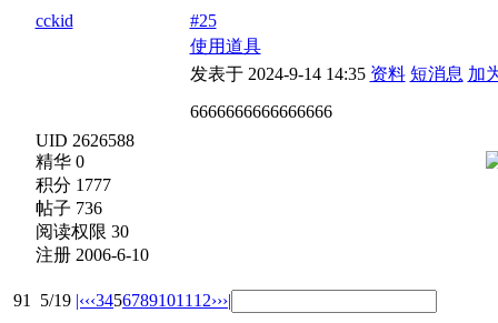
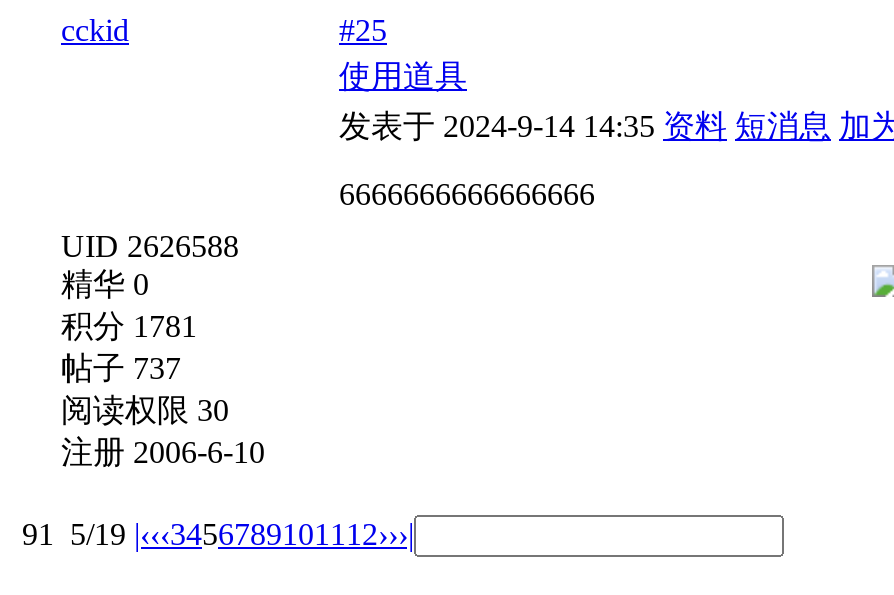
[35,175,111,194] 积分 1777 -> [61,309,197,343] 积分 1781
[35,199,102,218] 帖子 736 -> [61,351,181,385] 帖子 737

